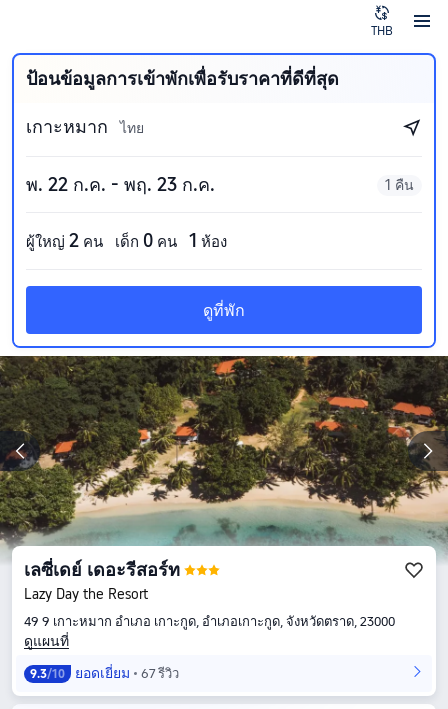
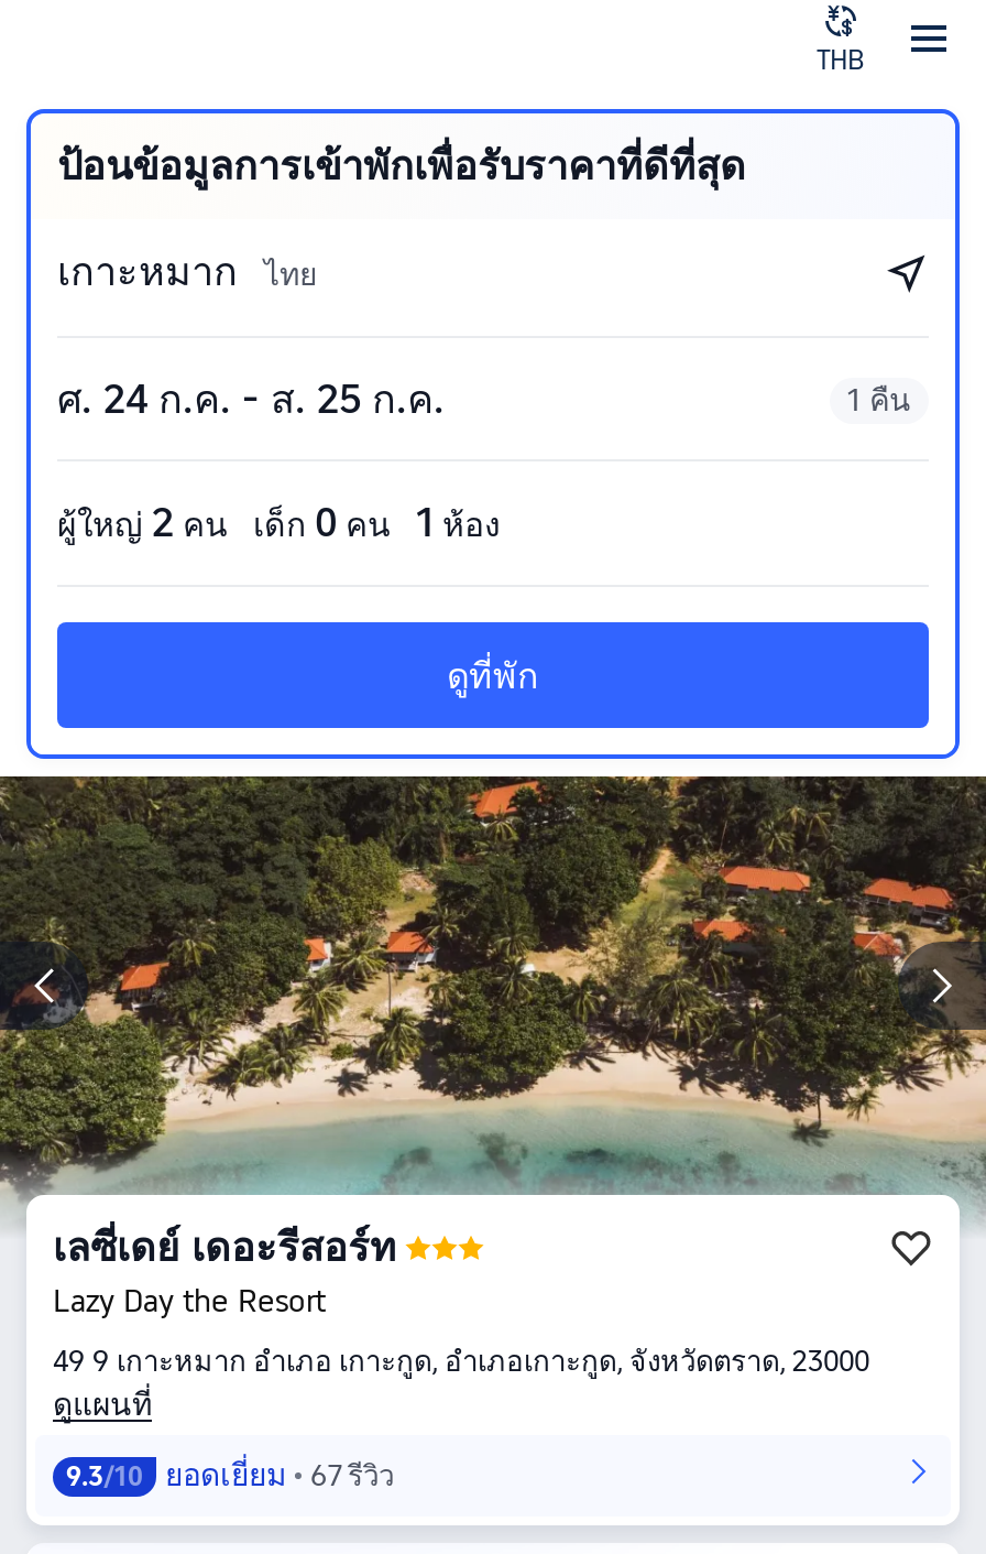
[26,174,215,195] พ. 22 ก.ค. - พฤ. 23 ก.ค. -> [57,376,445,422] ศ. 24 ก.ค. - ส. 25 ก.ค.

